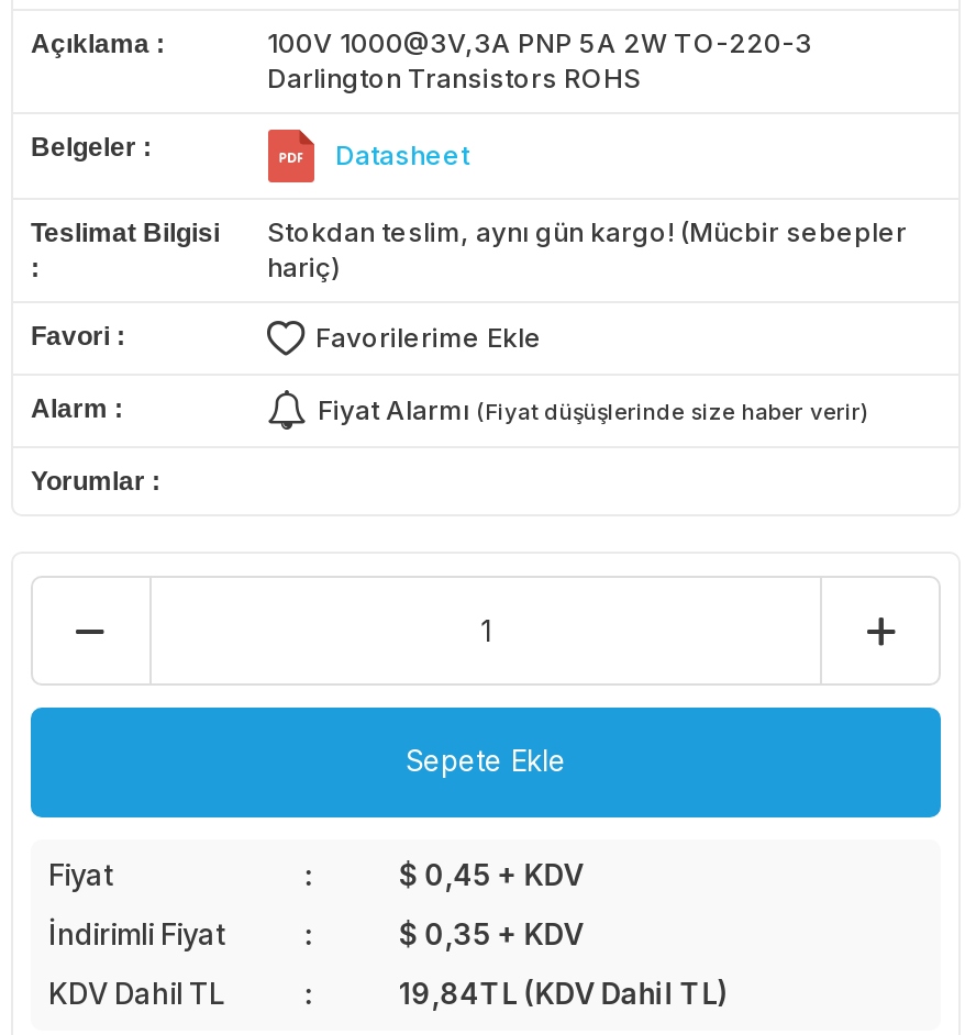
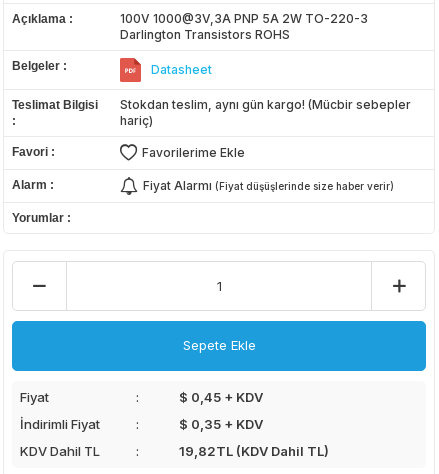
[398,975,728,1010] 19,84TL (KDV Dahil TL) -> [179,442,329,458] 19,82TL (KDV Dahil TL)

